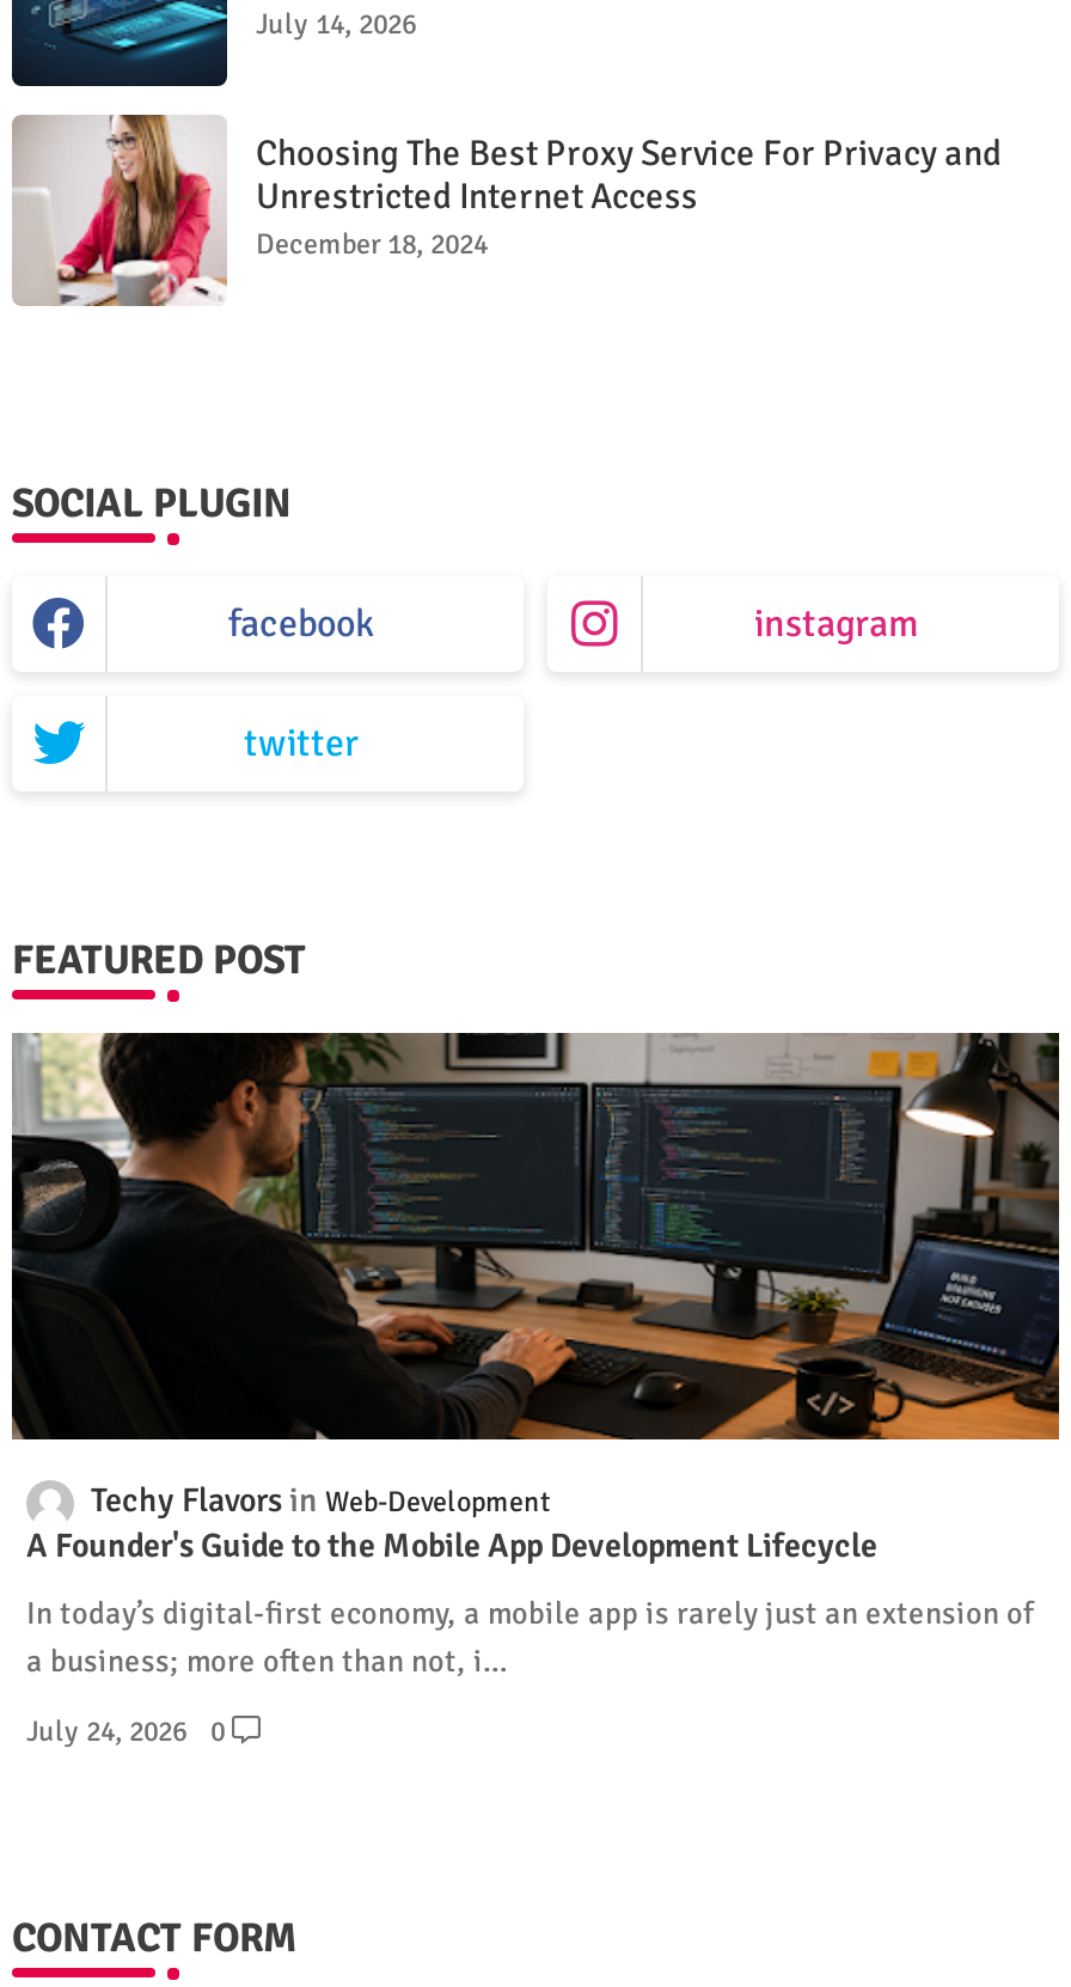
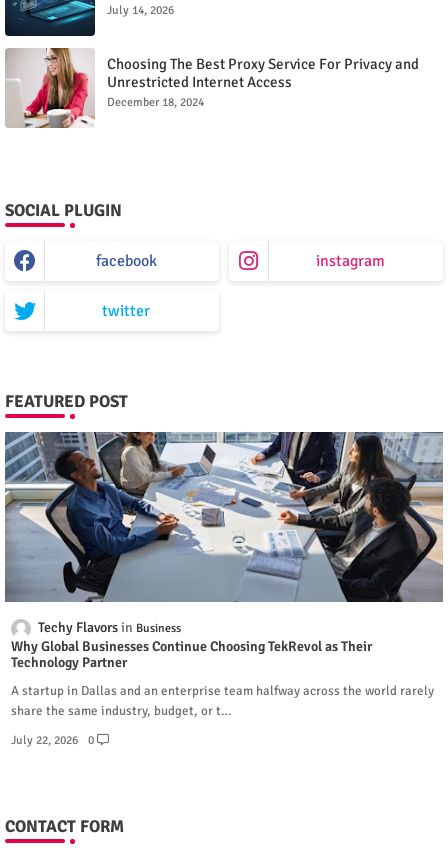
[10,1031,1061,1565] [image] | Web-Development | A Founder's Guide to the Mobile App Development Lifecycle -> [4,431,444,671] [image] | Business | Why Global Businesses Continue Choosing TekRevol as Their | Technology Partner
[26,1594,1033,1680] In today’s digital-first economy, a mobile app is rarely just an extension of | a business; more often than not, i… -> [11,683,434,719] A startup in Dallas and an enterprise team halfway across the world rarely | share the same industry, budget, or t…
[26,1713,232,1749] July 24, 2026 0 -> [11,733,97,748] July 22, 2026 0

